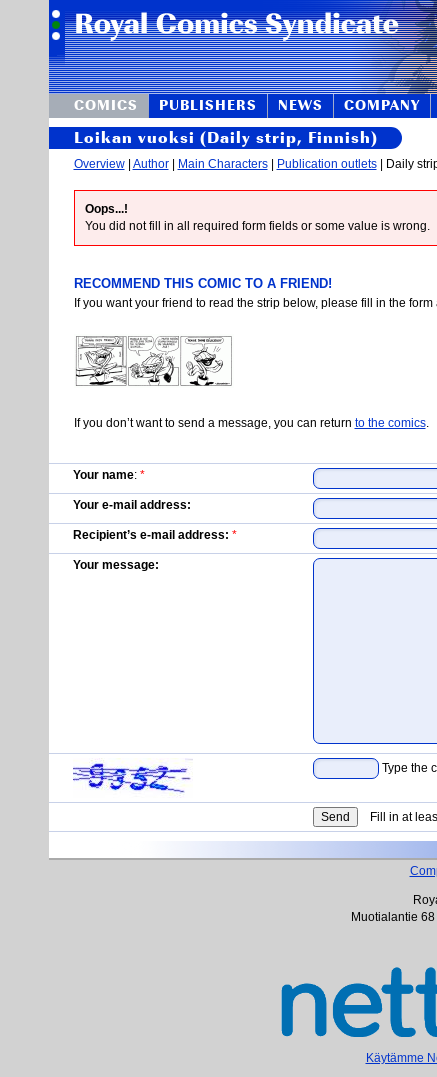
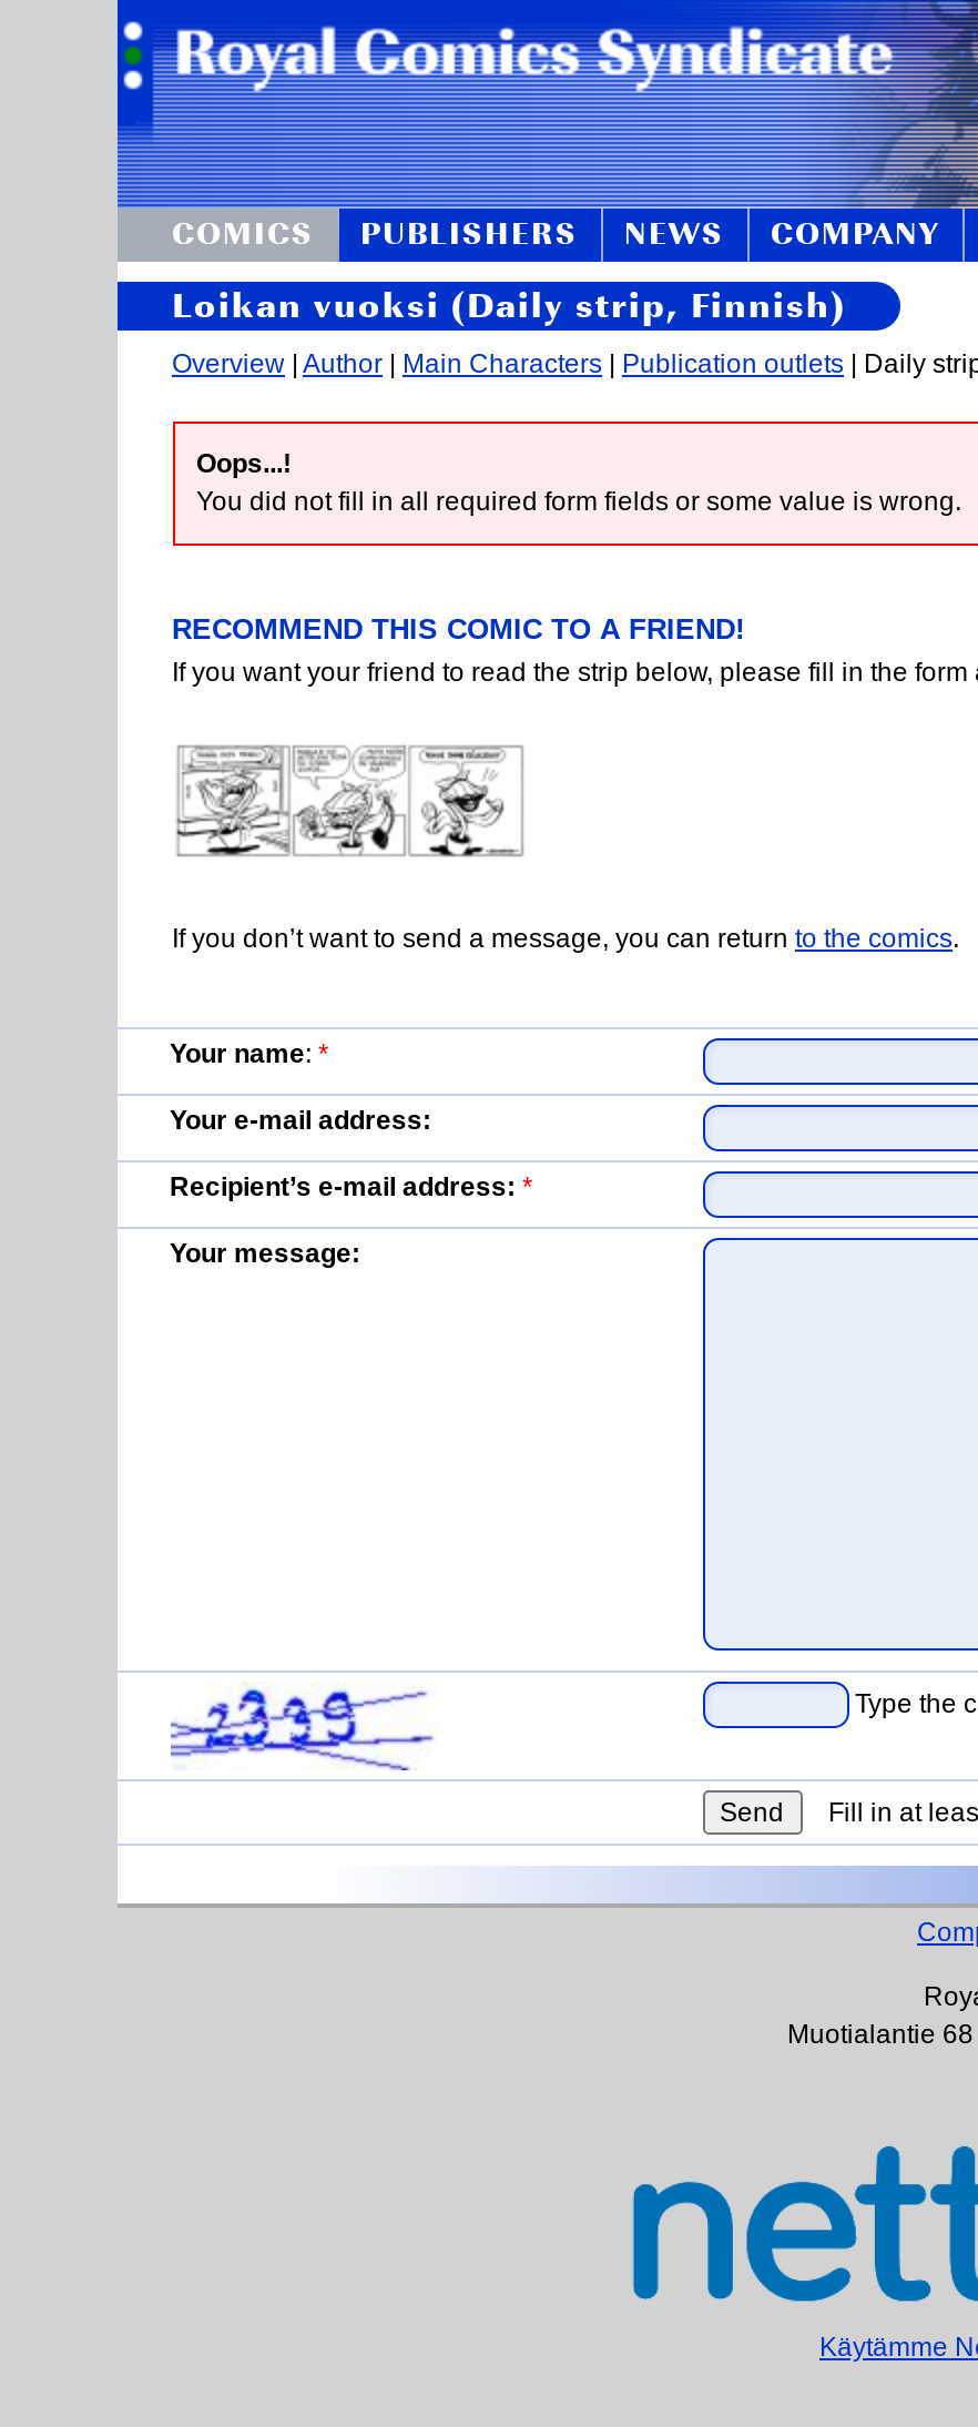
[73,761,190,797] [image] -> [171,1686,432,1773] [image]

